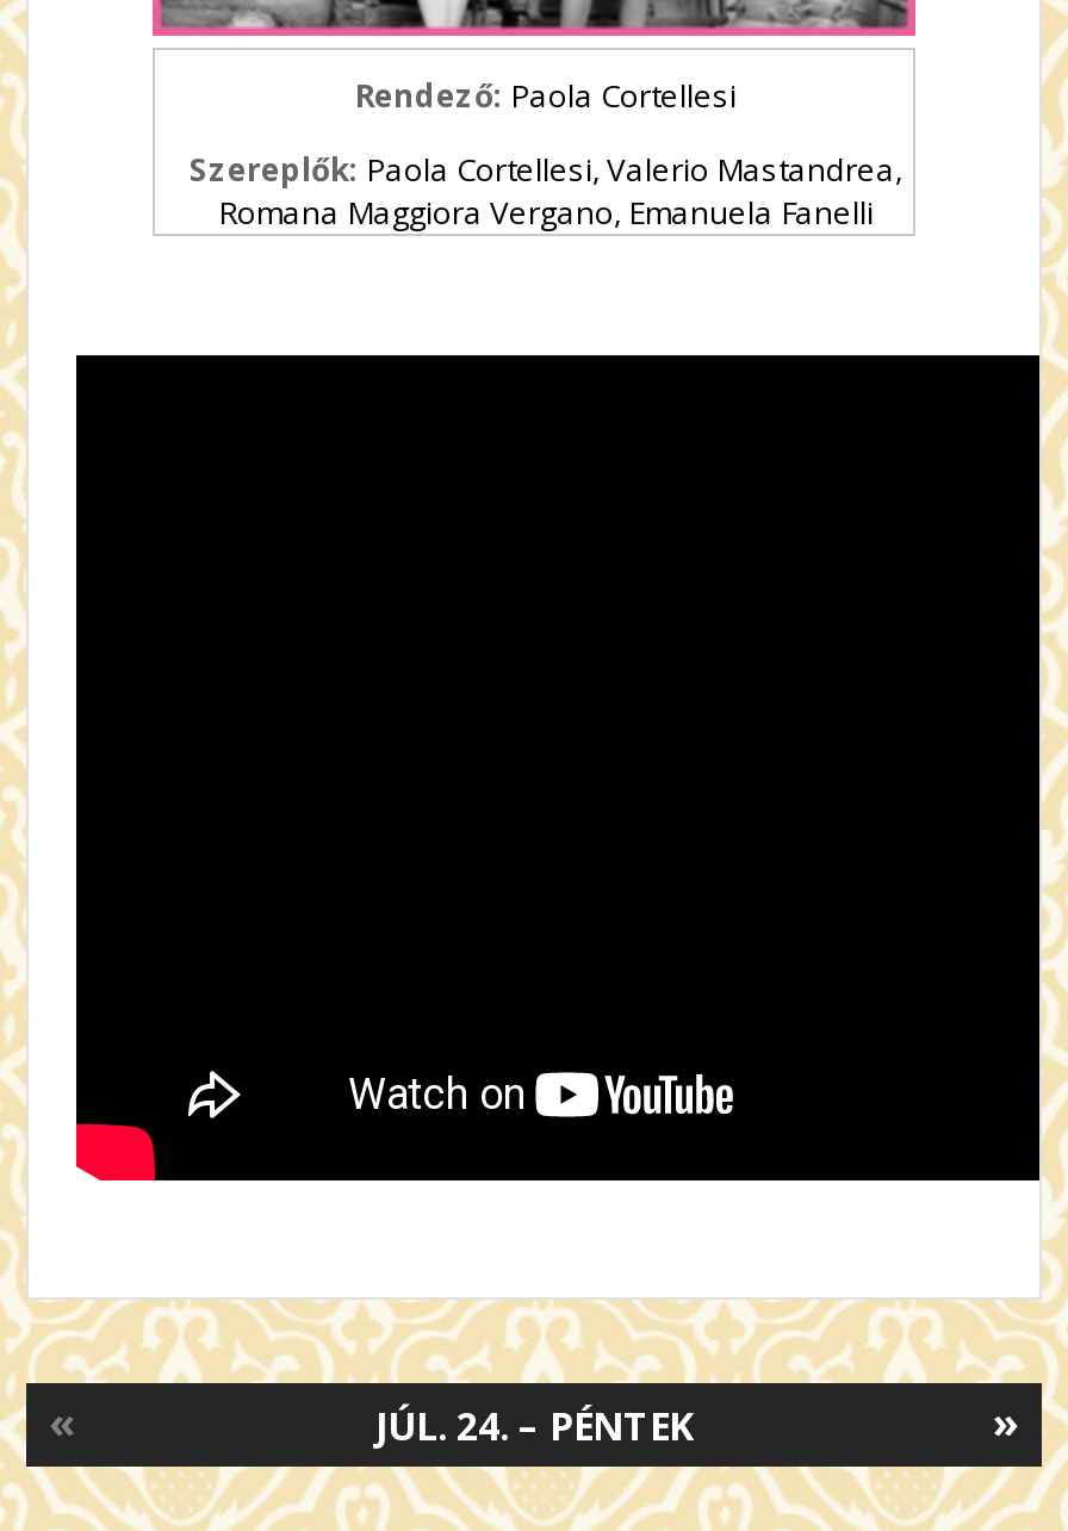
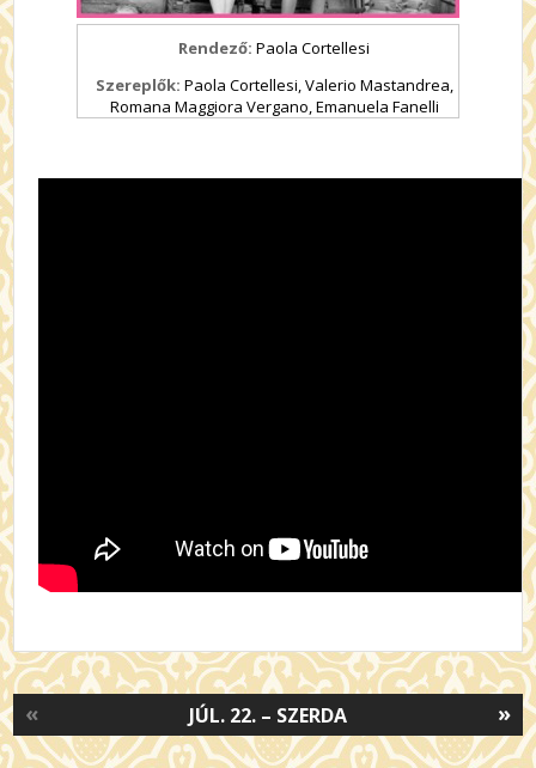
[375,1400,693,1453] JÚL. 24. – PÉNTEK -> [189,702,347,729] JÚL. 22. – SZERDA

